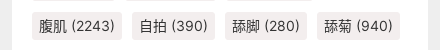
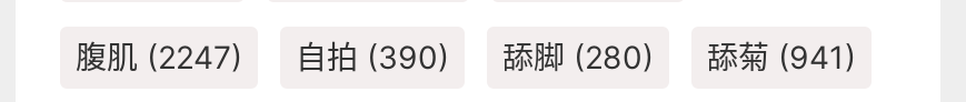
[39,17,115,34] 腹肌(2243) -> [76,38,242,76] 腹肌(2247)
[324,17,393,34] 舔菊(940) -> [707,38,856,76] 舔菊(941)

